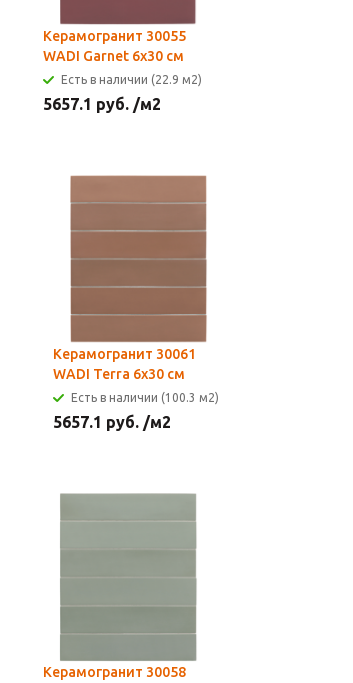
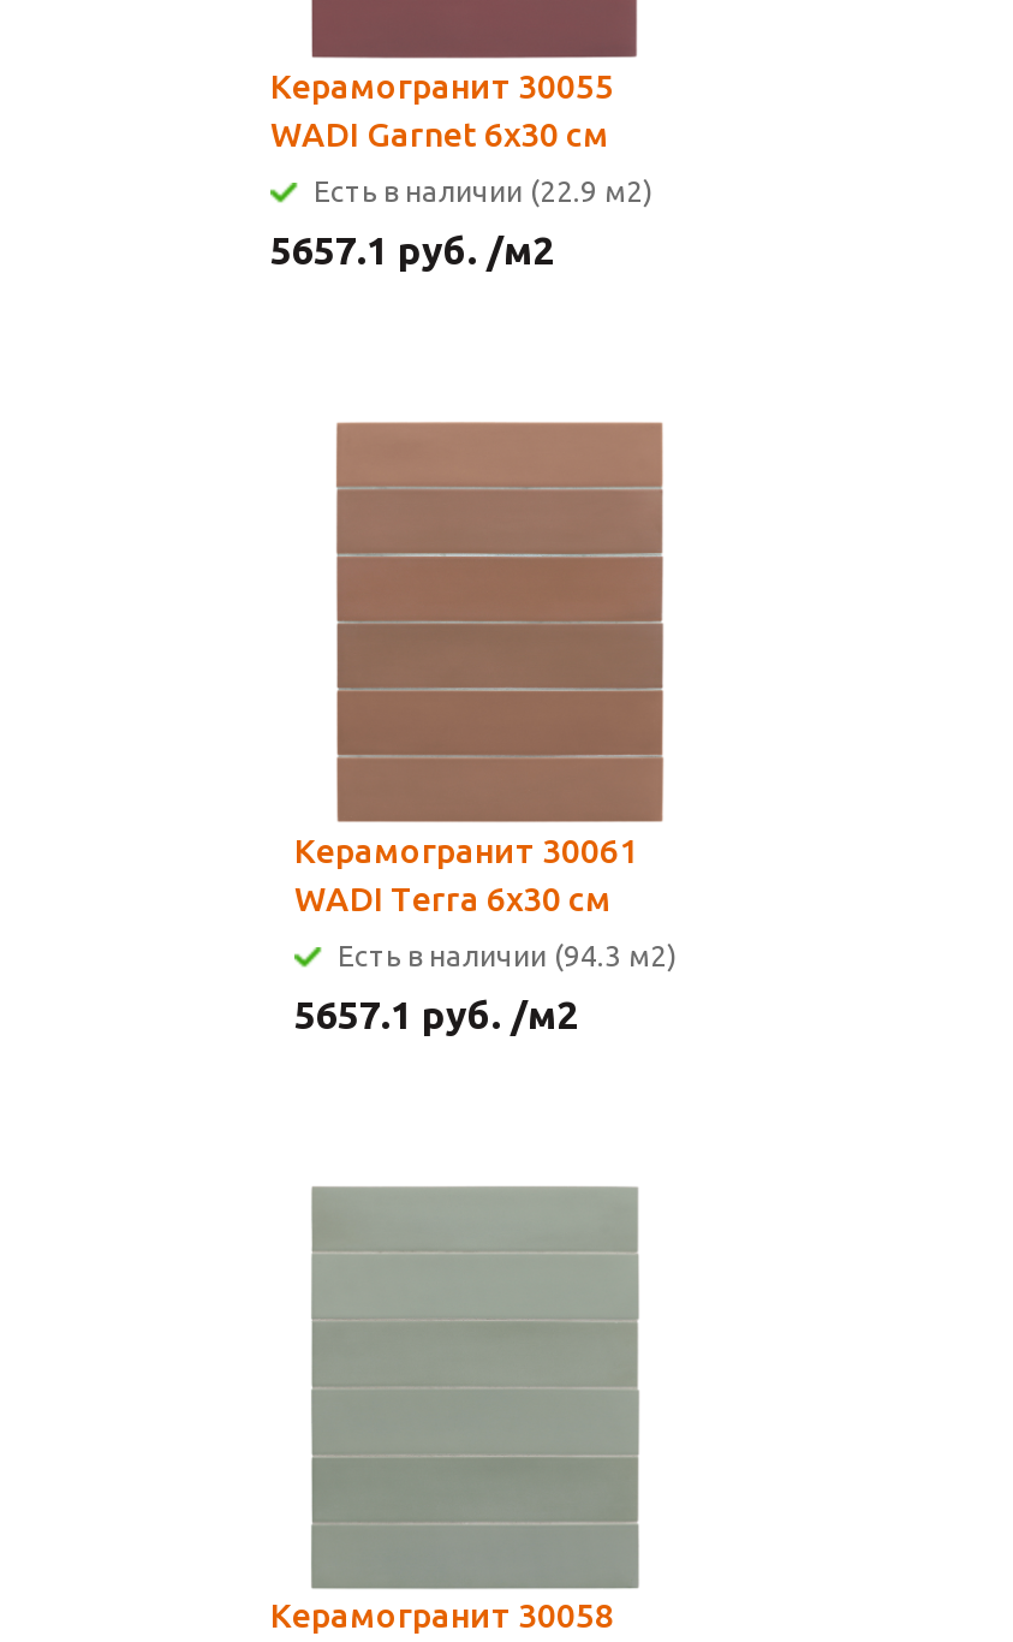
[71,391,219,404] Есть в наличии (100.3 м2) -> [338,940,677,971] Есть в наличии (94.3 м2)

